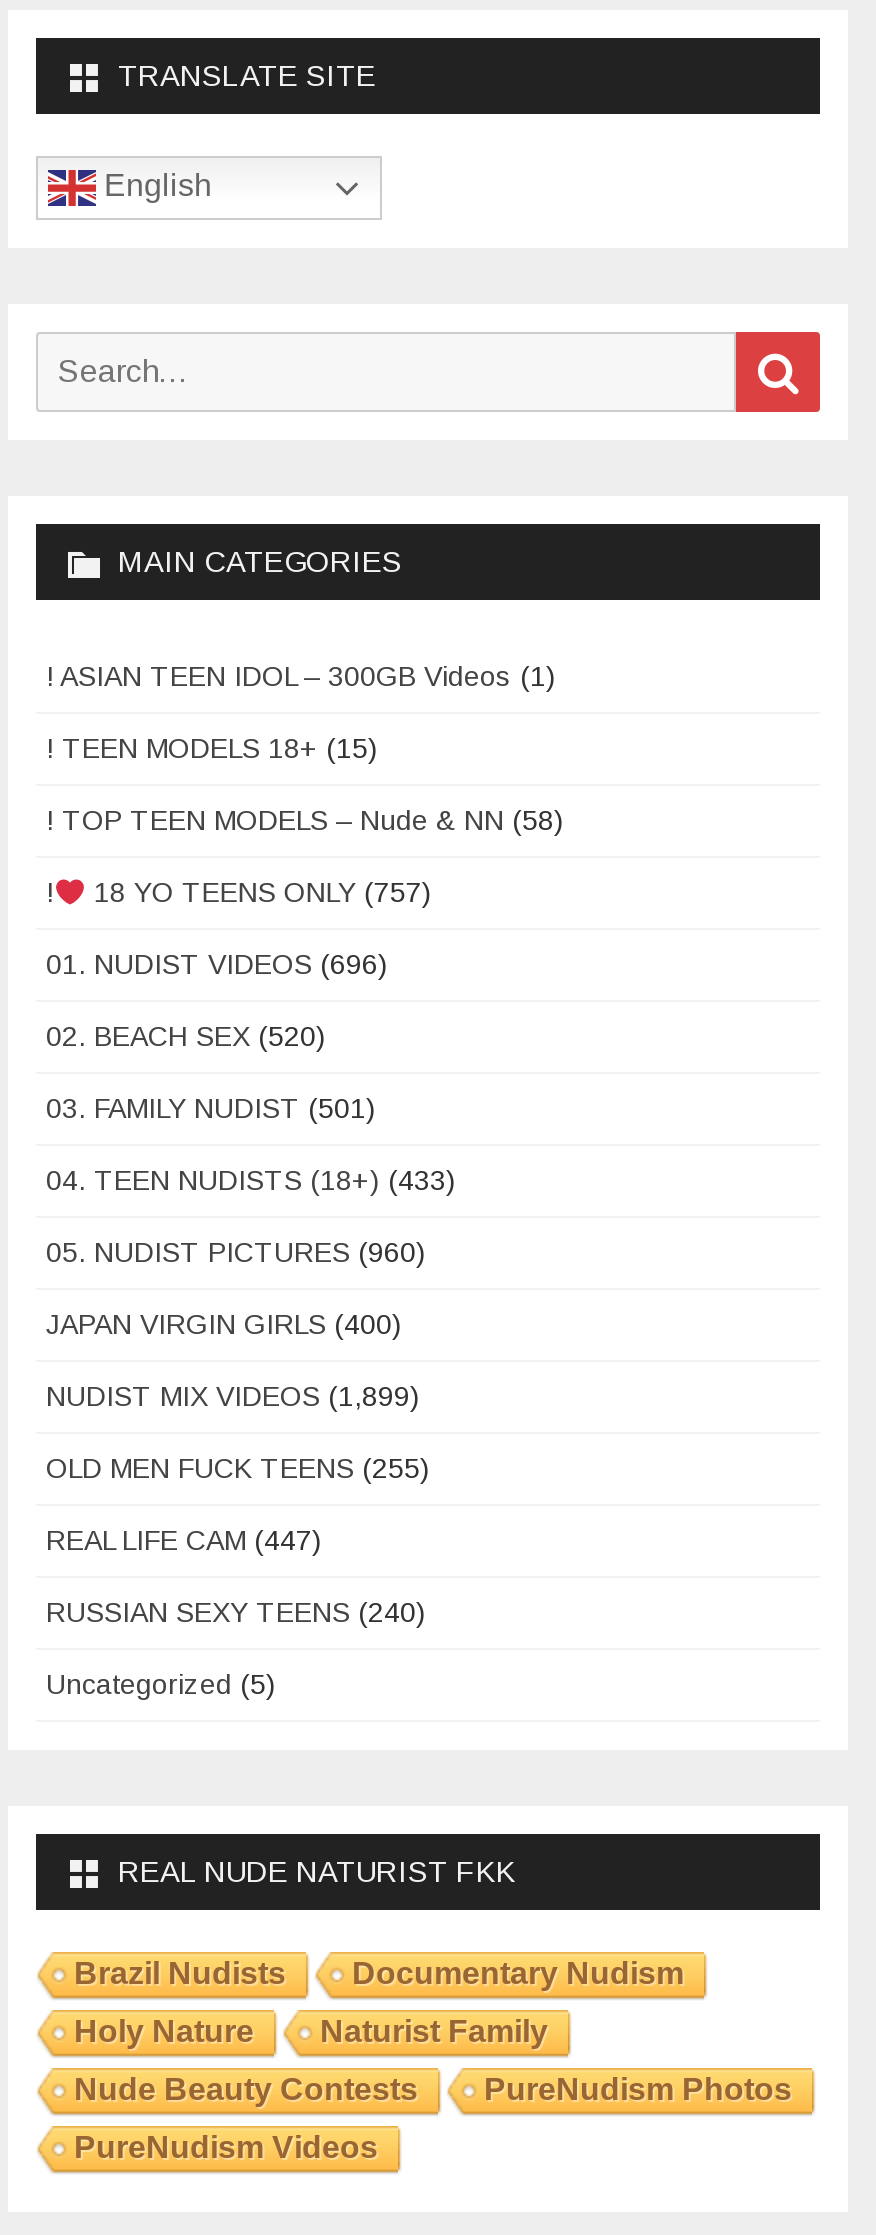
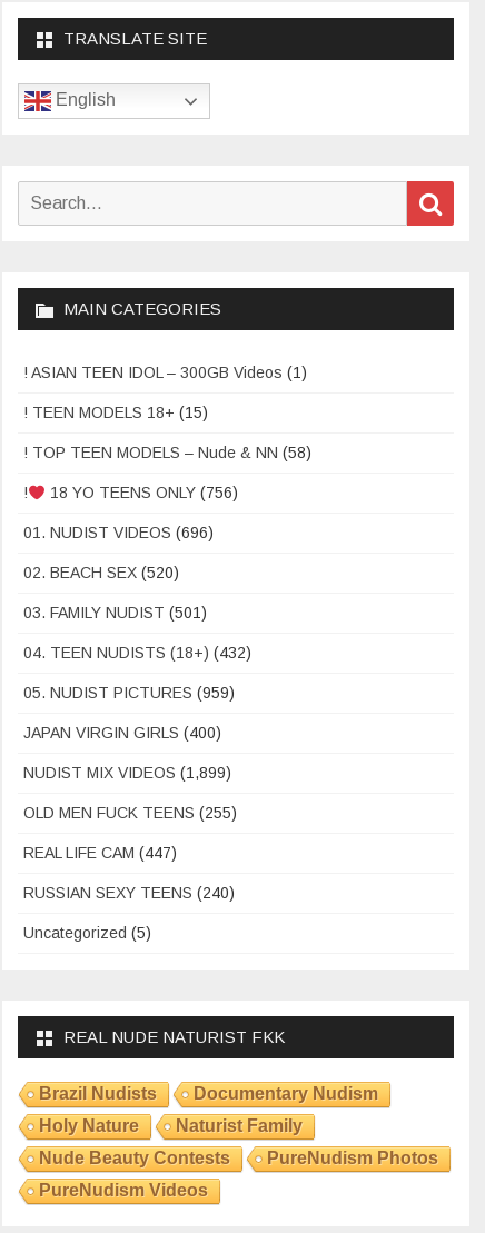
[86,876,432,908] 18 YO TEENS ONLY (757) -> [45,484,238,502] 18 YO TEENS ONLY (756)
[46,1164,456,1196] 04. TEEN NUDISTS (18+) (433) -> [23,644,251,662] 04. TEEN NUDISTS (18+) (432)
[46,1236,426,1268] 05. NUDIST PICTURES (960) -> [23,684,235,702] 05. NUDIST PICTURES (959)

